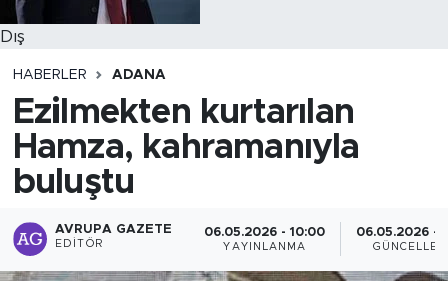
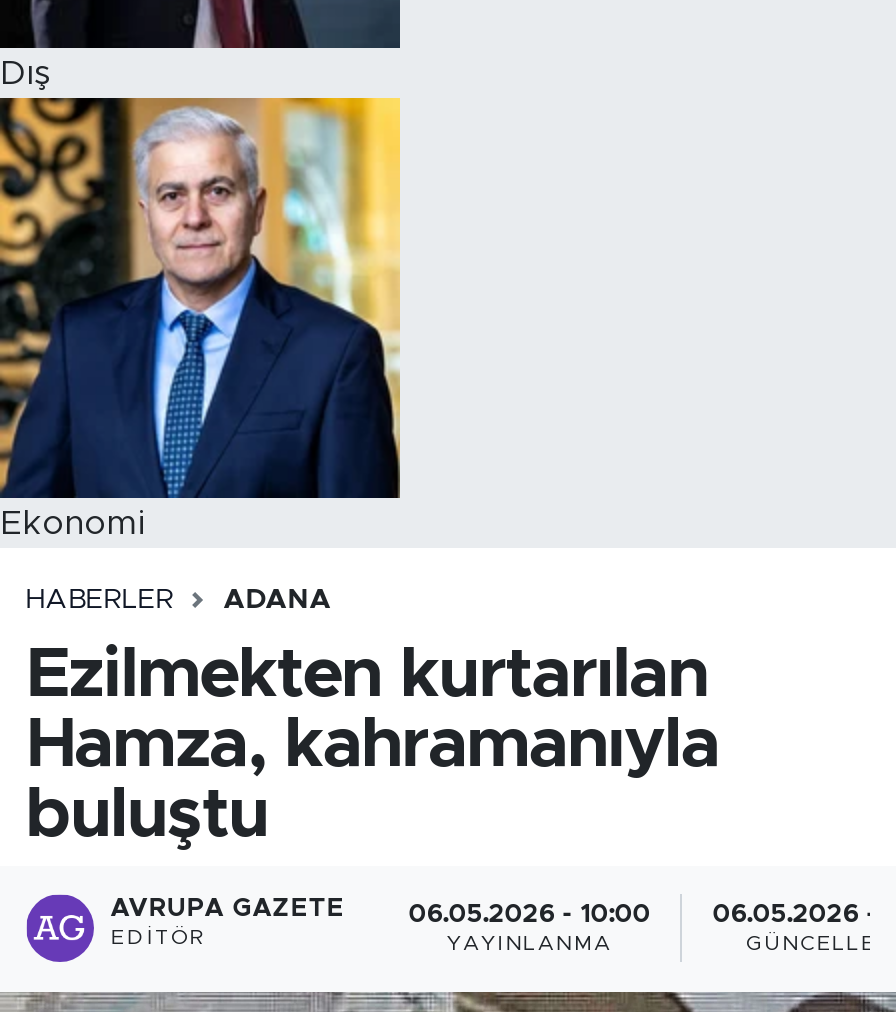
none -> [0,96,402,540] [image] | Ekonomi

